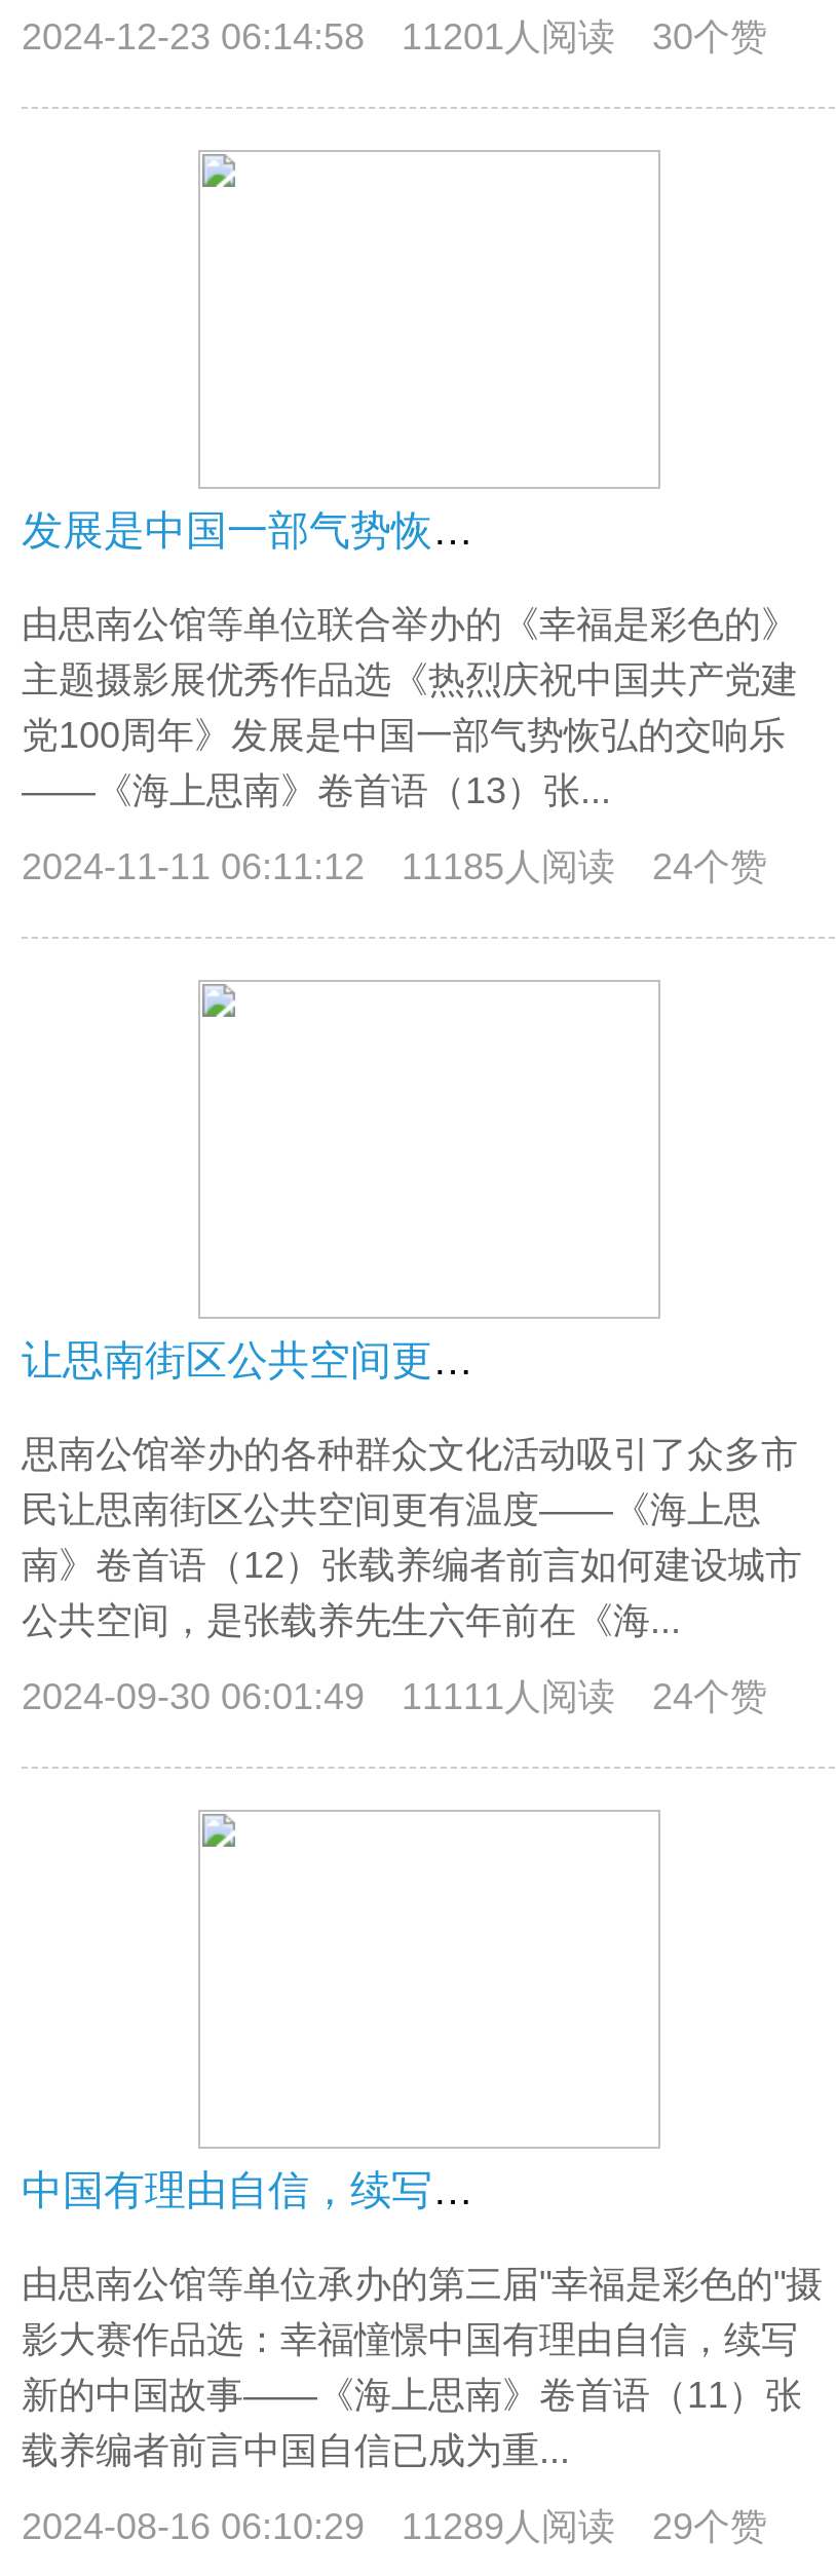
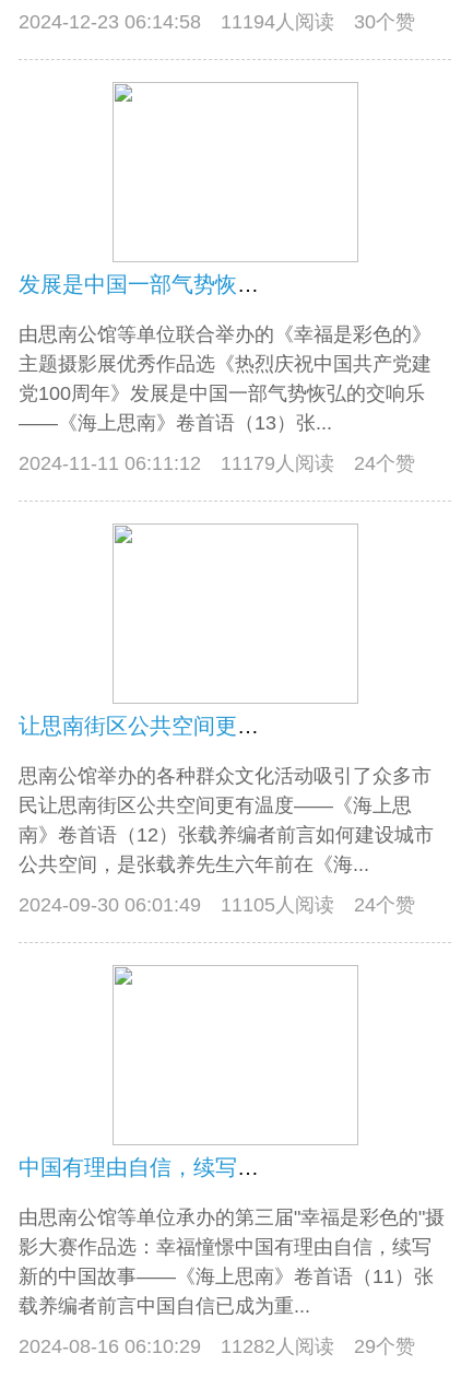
[22,16,767,58] 2024-12-23 06:14:58 11201人阅读 30个赞 -> [19,11,415,33] 2024-12-23 06:14:58 11194人阅读 30个赞
[22,846,767,887] 2024-11-11 06:11:12 11185人阅读 24个赞 -> [19,452,415,474] 2024-11-11 06:11:12 11179人阅读 24个赞
[22,1676,767,1717] 2024-09-30 06:01:49 11111人阅读 24个赞 -> [19,894,415,916] 2024-09-30 06:01:49 11105人阅读 24个赞
[22,2506,767,2547] 2024-08-16 06:10:29 11289人阅读 29个赞 -> [19,1335,415,1357] 2024-08-16 06:10:29 11282人阅读 29个赞

